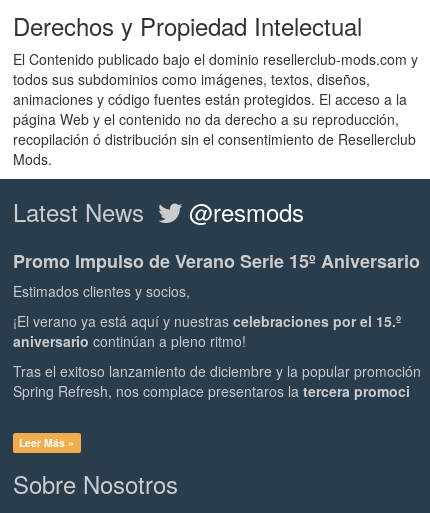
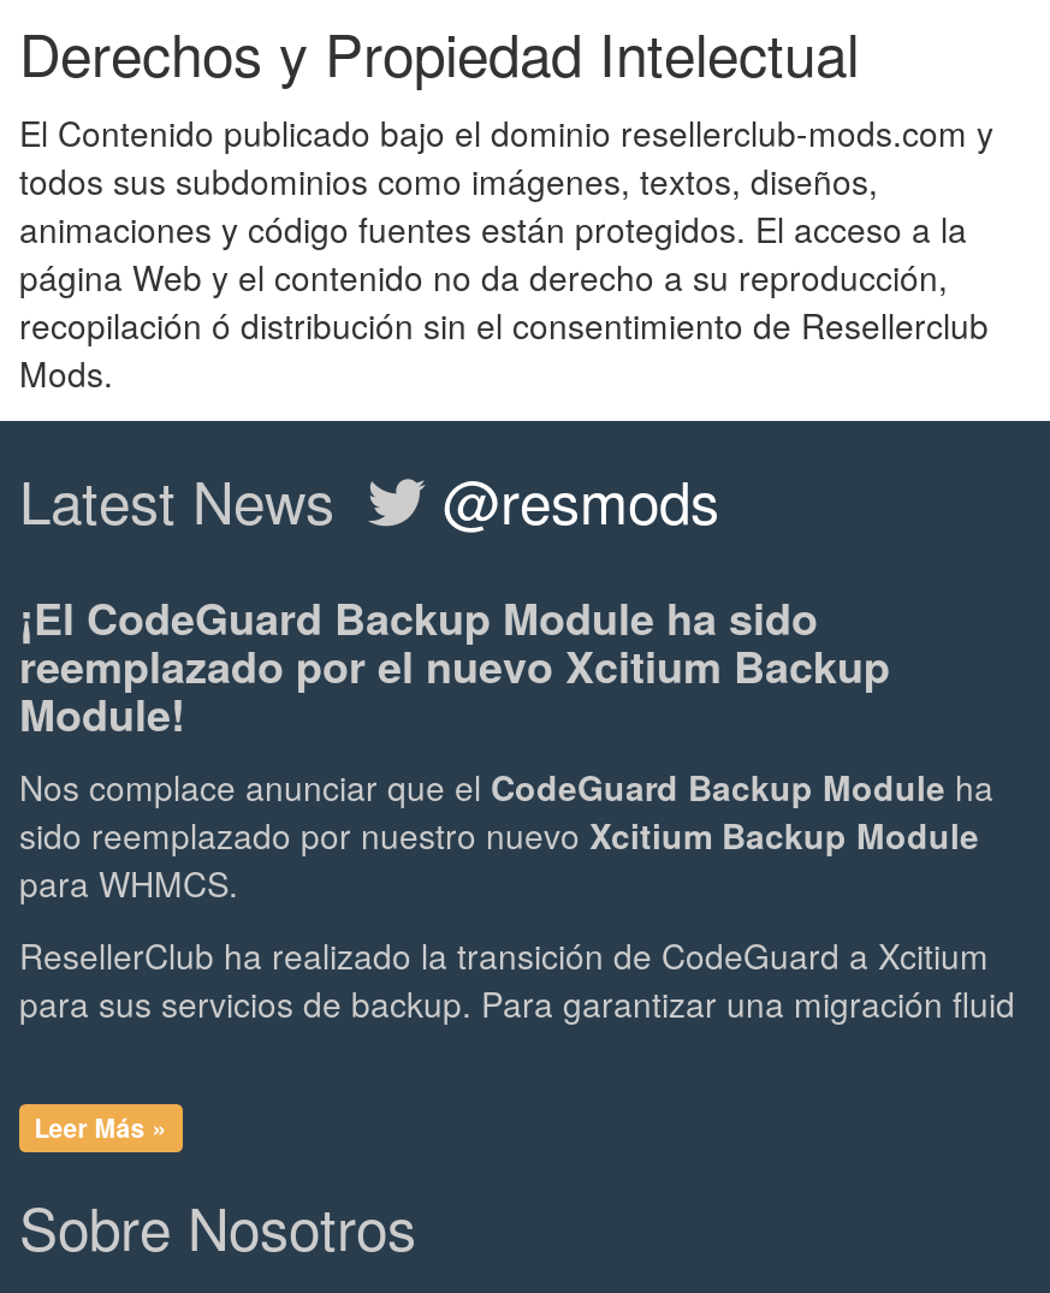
[13,248,421,401] Promo Impulso de Verano Serie 15º Aniversario | Estimados clientes y socios, | ¡El verano ya está aquí y nuestras celebraciones por el 15.º | aniversario continúan a pleno ritmo! | Tras el exitoso lanzamiento de diciembre y la popular promoción | Spring Refresh, nos complace presentaros la tercera promoci -> [19,587,1015,1027] ¡El CodeGuard Backup Module ha sido | reemplazado por el nuevo Xcitium Backup | Module! | Nos complace anunciar que el CodeGuard Backup Module ha | sido reemplazado por nuestro nuevo Xcitium Backup Module | para WHMCS. | ResellerClub ha realizado la transición de CodeGuard a Xcitium | para sus servicios de backup. Para garantizar una migración fluid

